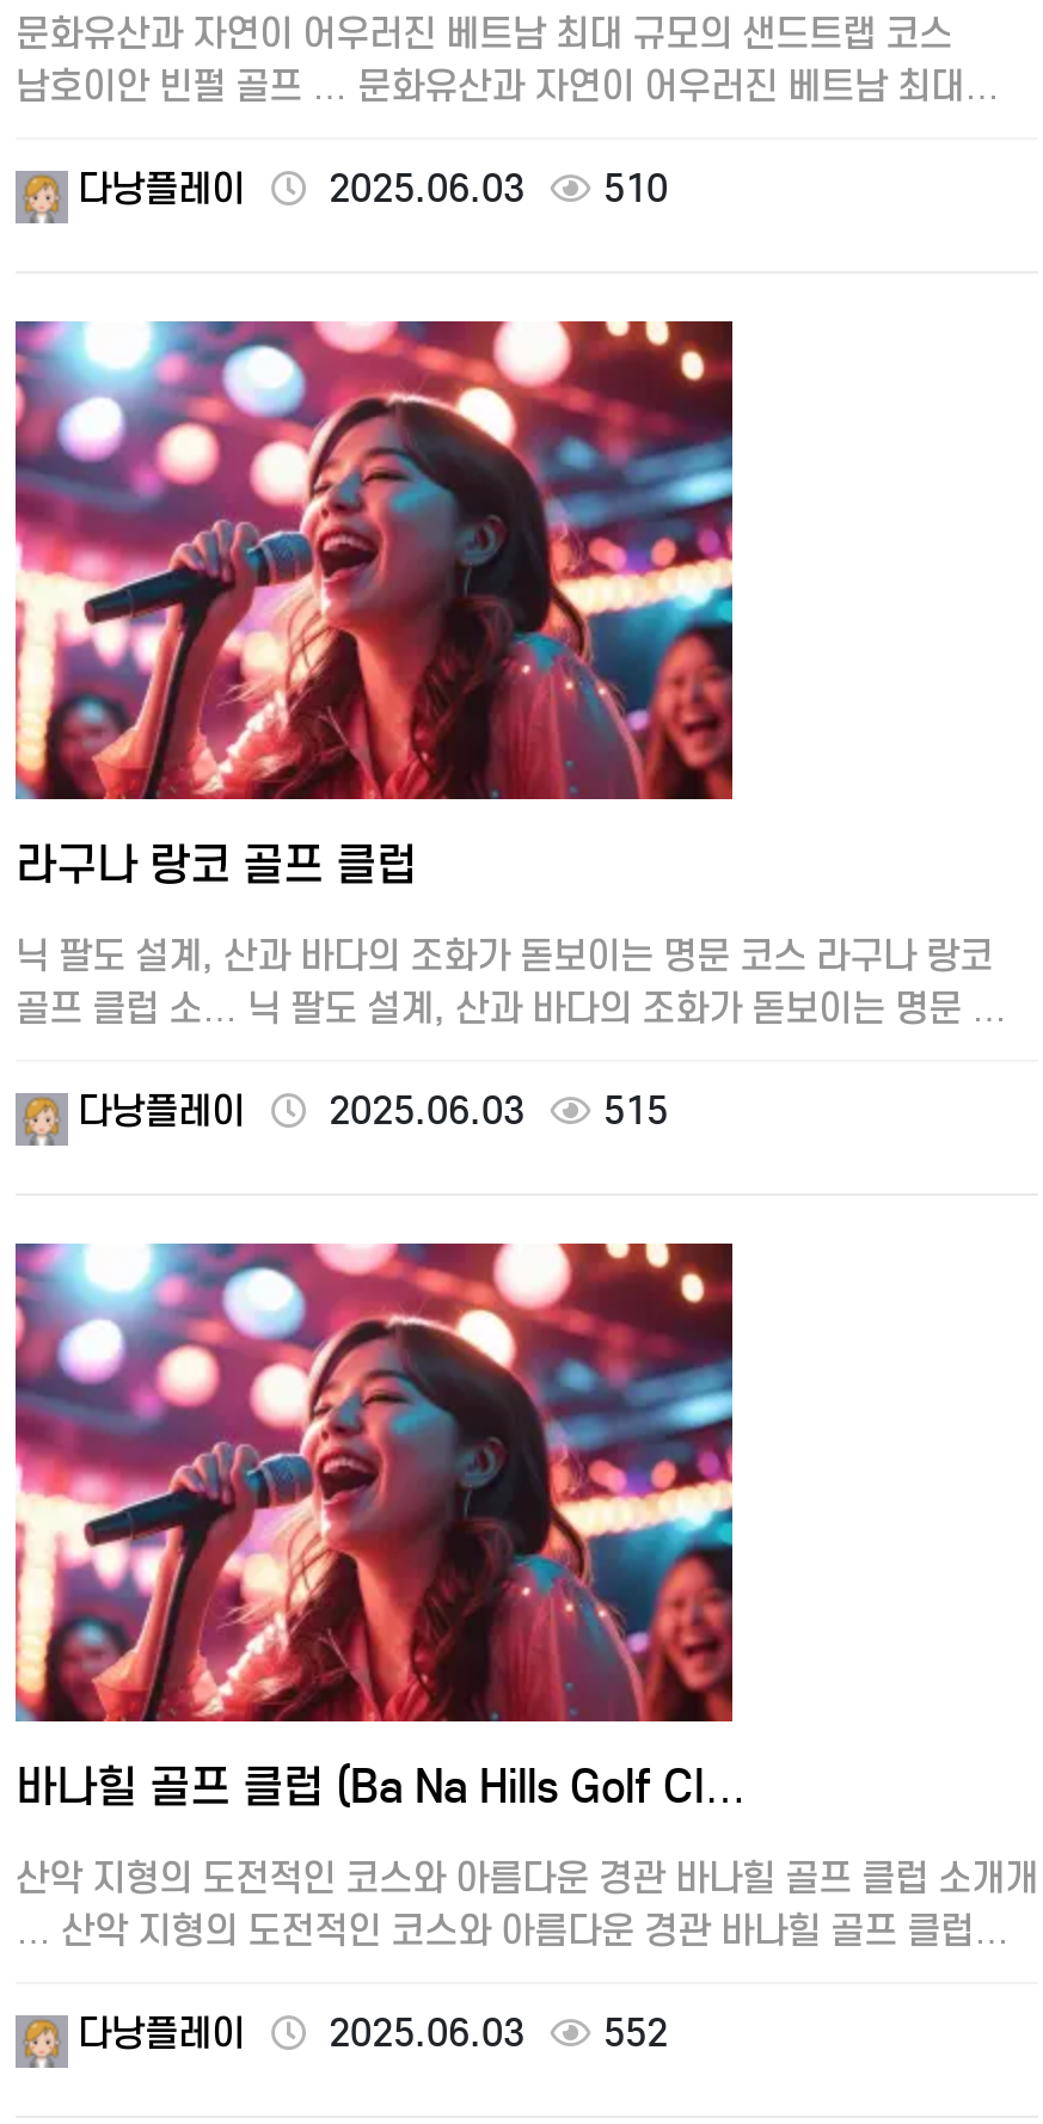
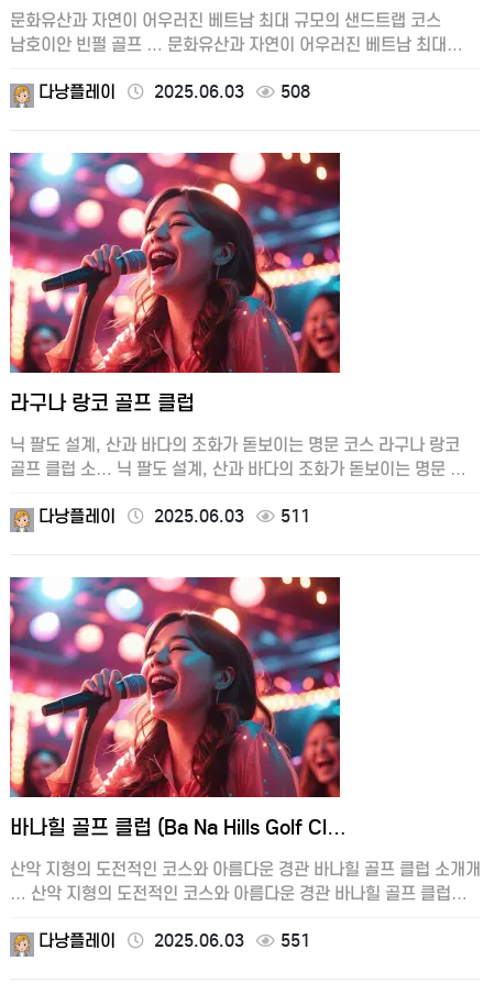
[68,166,668,211] 다낭플레이 2025.06.03 510 -> [34,81,310,102] 다낭플레이 2025.06.03 508
[68,1088,668,1133] 다낭플레이 2025.06.03 515 -> [34,506,310,527] 다낭플레이 2025.06.03 511
[68,2010,668,2056] 다낭플레이 2025.06.03 552 -> [34,930,310,951] 다낭플레이 2025.06.03 551

